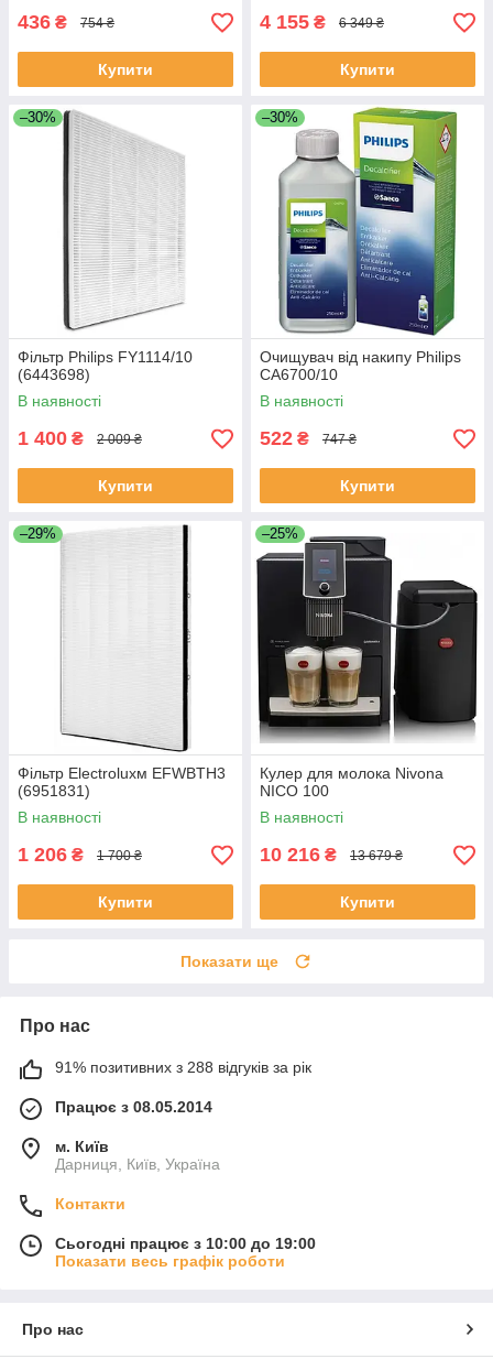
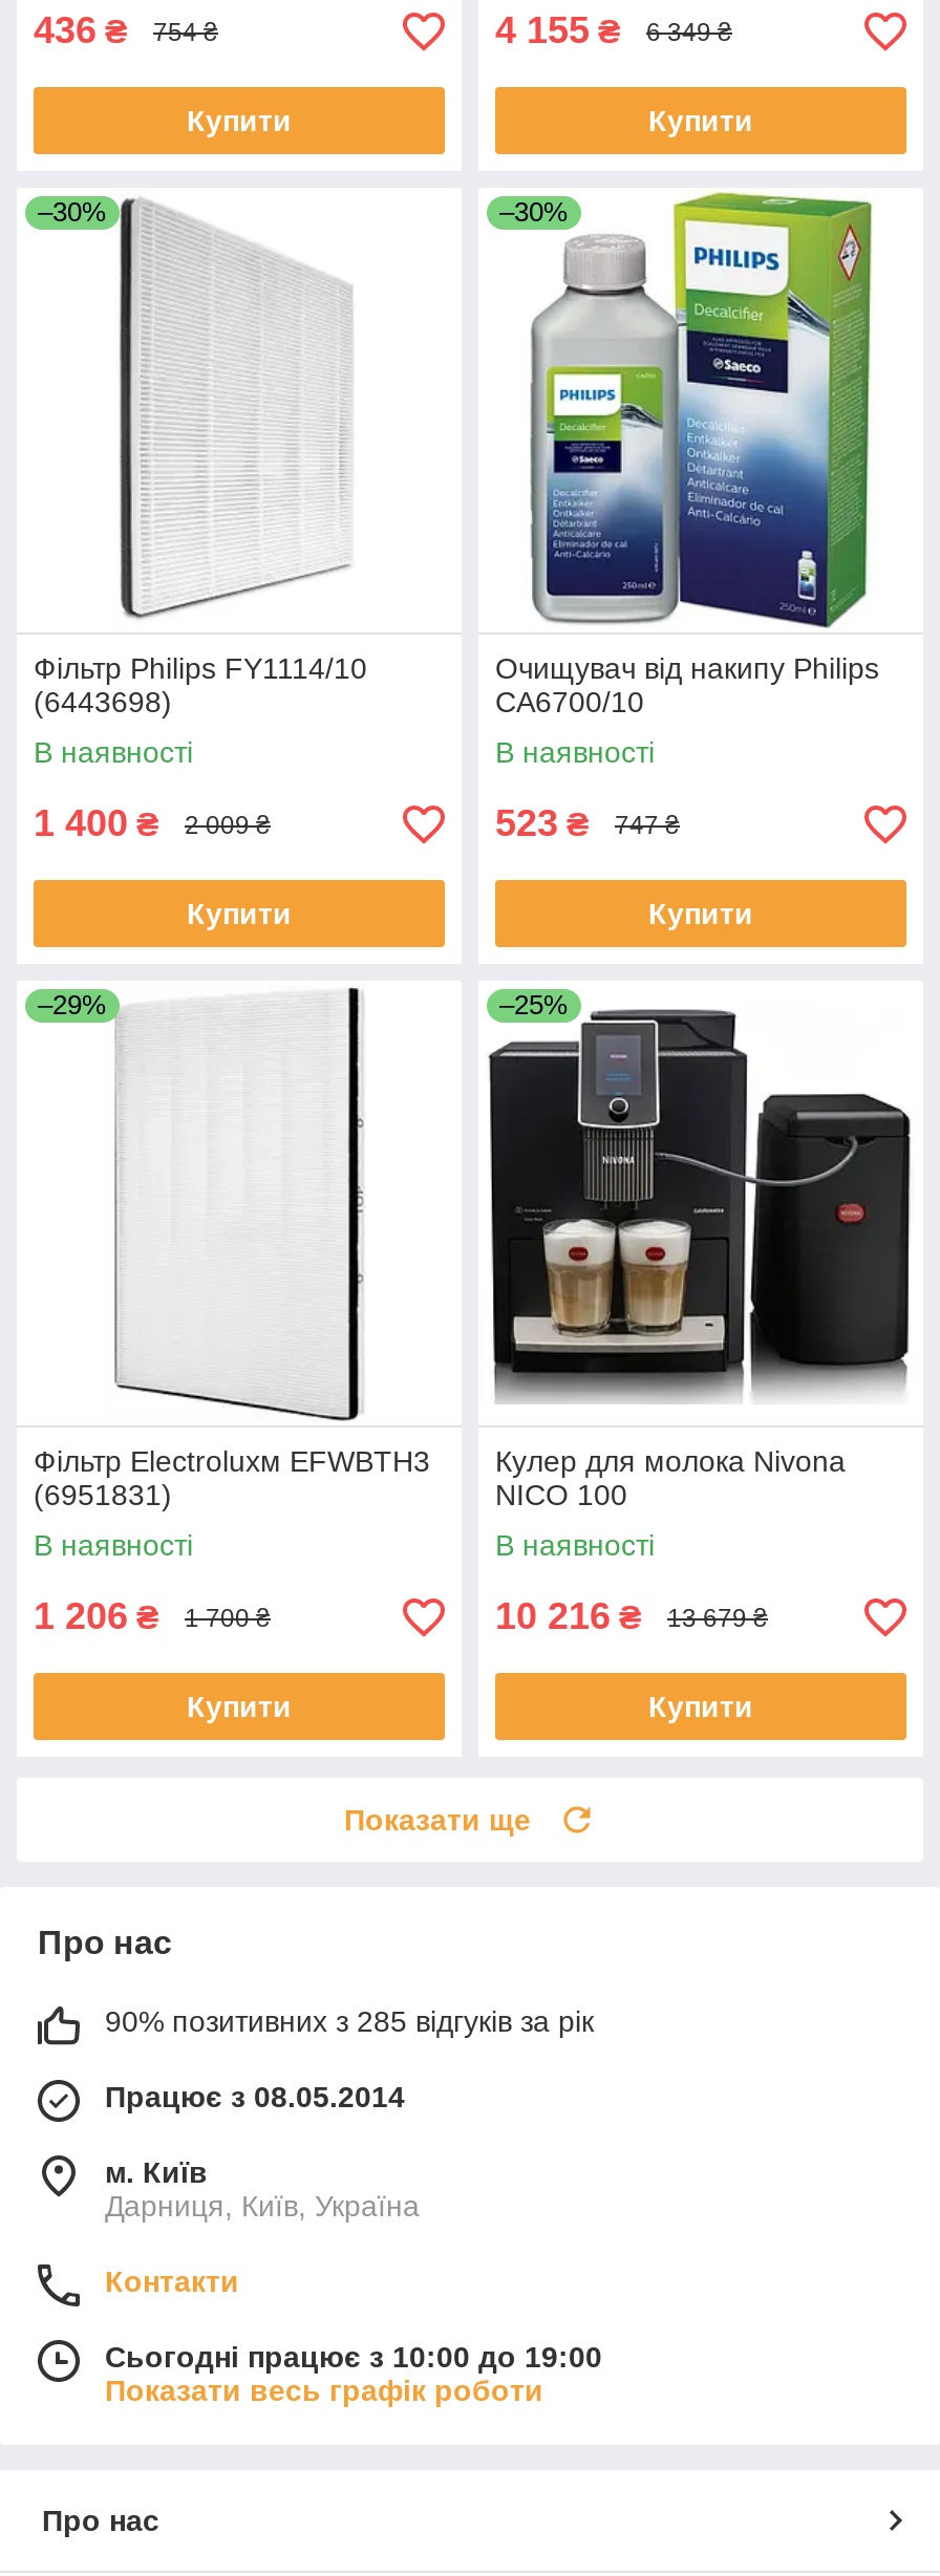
[260,428,309,450] 522 ₴ -> [495,803,590,845] 523 ₴
[55,1059,311,1077] 91% позитивних з 288 відгуків за рік -> [105,2005,594,2039] 90% позитивних з 285 відгуків за рік

